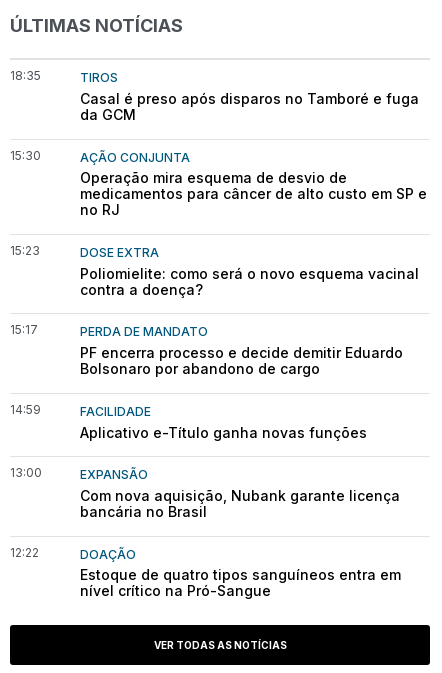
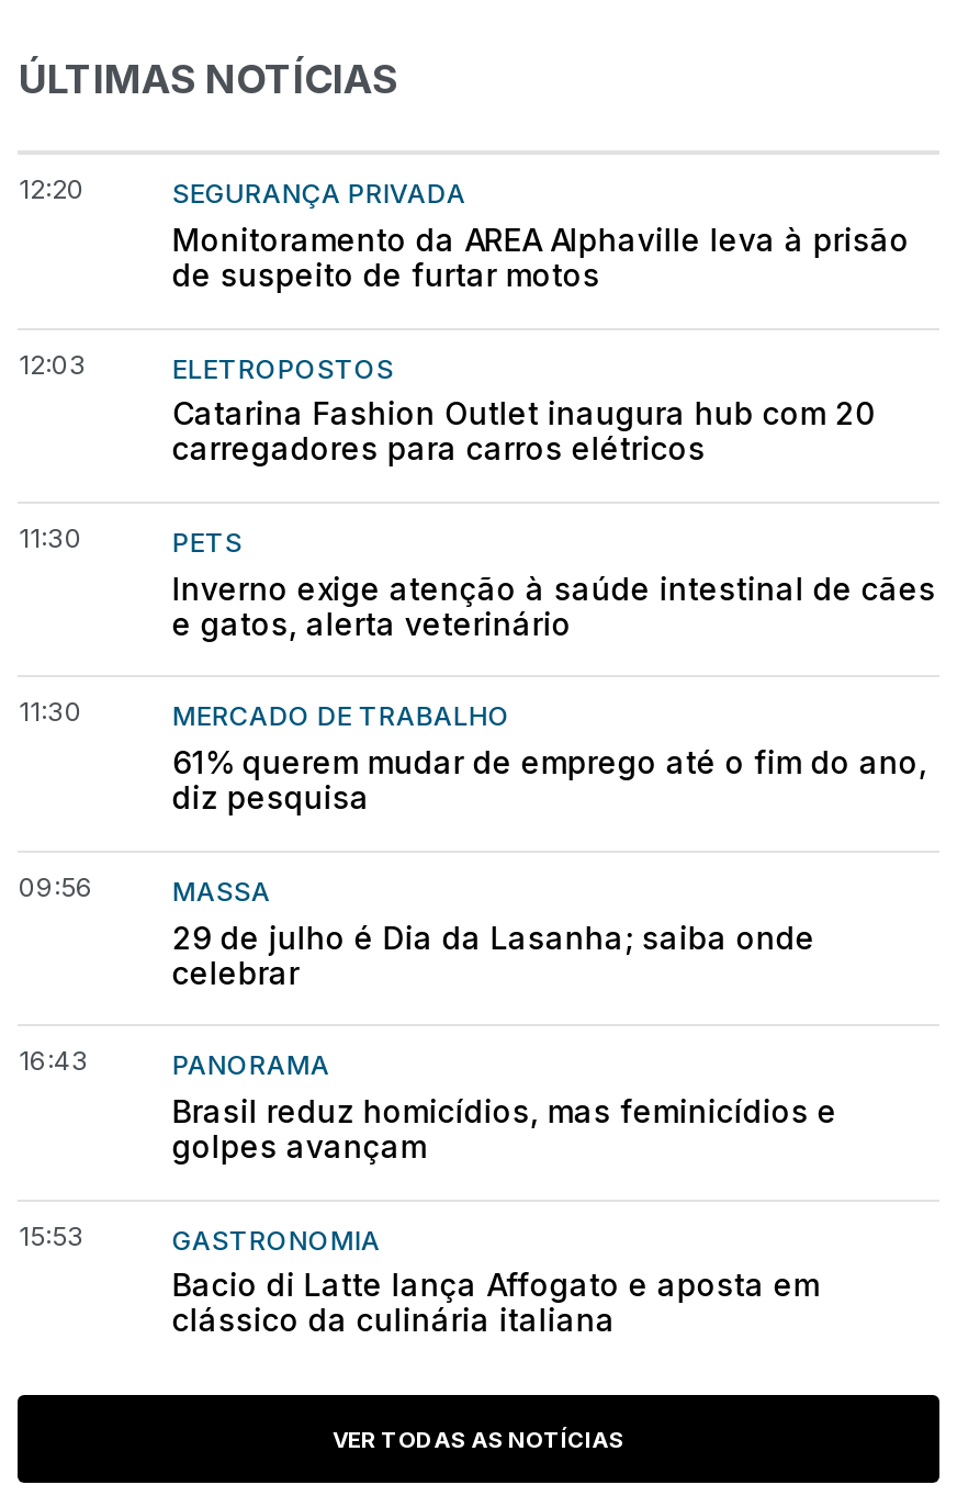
[10,68,419,123] 18:35 | TIROS | Casal é preso após disparos no Tamboré e fuga | da GCM -> [19,173,909,293] 12:20 | SEGURANÇA PRIVADA | Monitoramento da AREA Alphaville leva à prisão | de suspeito de furtar motos
[10,148,427,218] 15:30 | AÇÃO CONJUNTA | Operação mira esquema de desvio de | medicamentos para câncer de alto custo em SP e | no RJ -> [19,347,874,467] 12:03 | ELETROPOSTOS | Catarina Fashion Outlet inaugura hub com 20 | carregadores para carros elétricos
[10,243,419,298] 15:23 | DOSE EXTRA | Poliomielite: como será o novo esquema vacinal | contra a doença? -> [19,521,936,642] 11:30 | PETS | Inverno exige atenção à saúde intestinal de cães | e gatos, alerta veterinário
[10,322,403,377] 15:17 | PERDA DE MANDATO | PF encerra processo e decide demitir Eduardo | Bolsonaro por abandono de cargo -> [19,696,927,816] 11:30 | MERCADO DE TRABALHO | 61% querem mudar de emprego até o fim do ano, | diz pesquisa
[10,402,367,441] 14:59 | FACILIDADE | Aplicativo e-Título ganha novas funções -> [19,870,815,990] 09:56 | MASSA | 29 de julho é Dia da Lasanha; saiba onde | celebrar
[10,465,400,520] 13:00 | EXPANSÃO | Com nova aquisição, Nubank garante licença | bancária no Brasil -> [19,1044,837,1165] 16:43 | PANORAMA | Brasil reduz homicídios, mas feminicídios e | golpes avançam
[10,544,401,599] 12:22 | DOAÇÃO | Estoque de quatro tipos sanguíneos entra em | nível crítico na Pró-Sangue -> [19,1218,819,1339] 15:53 | GASTRONOMIA | Bacio di Latte lança Affogato e aposta em | clássico da culinária italiana

